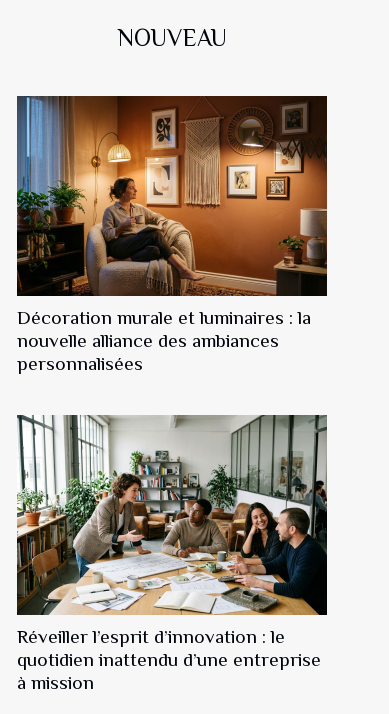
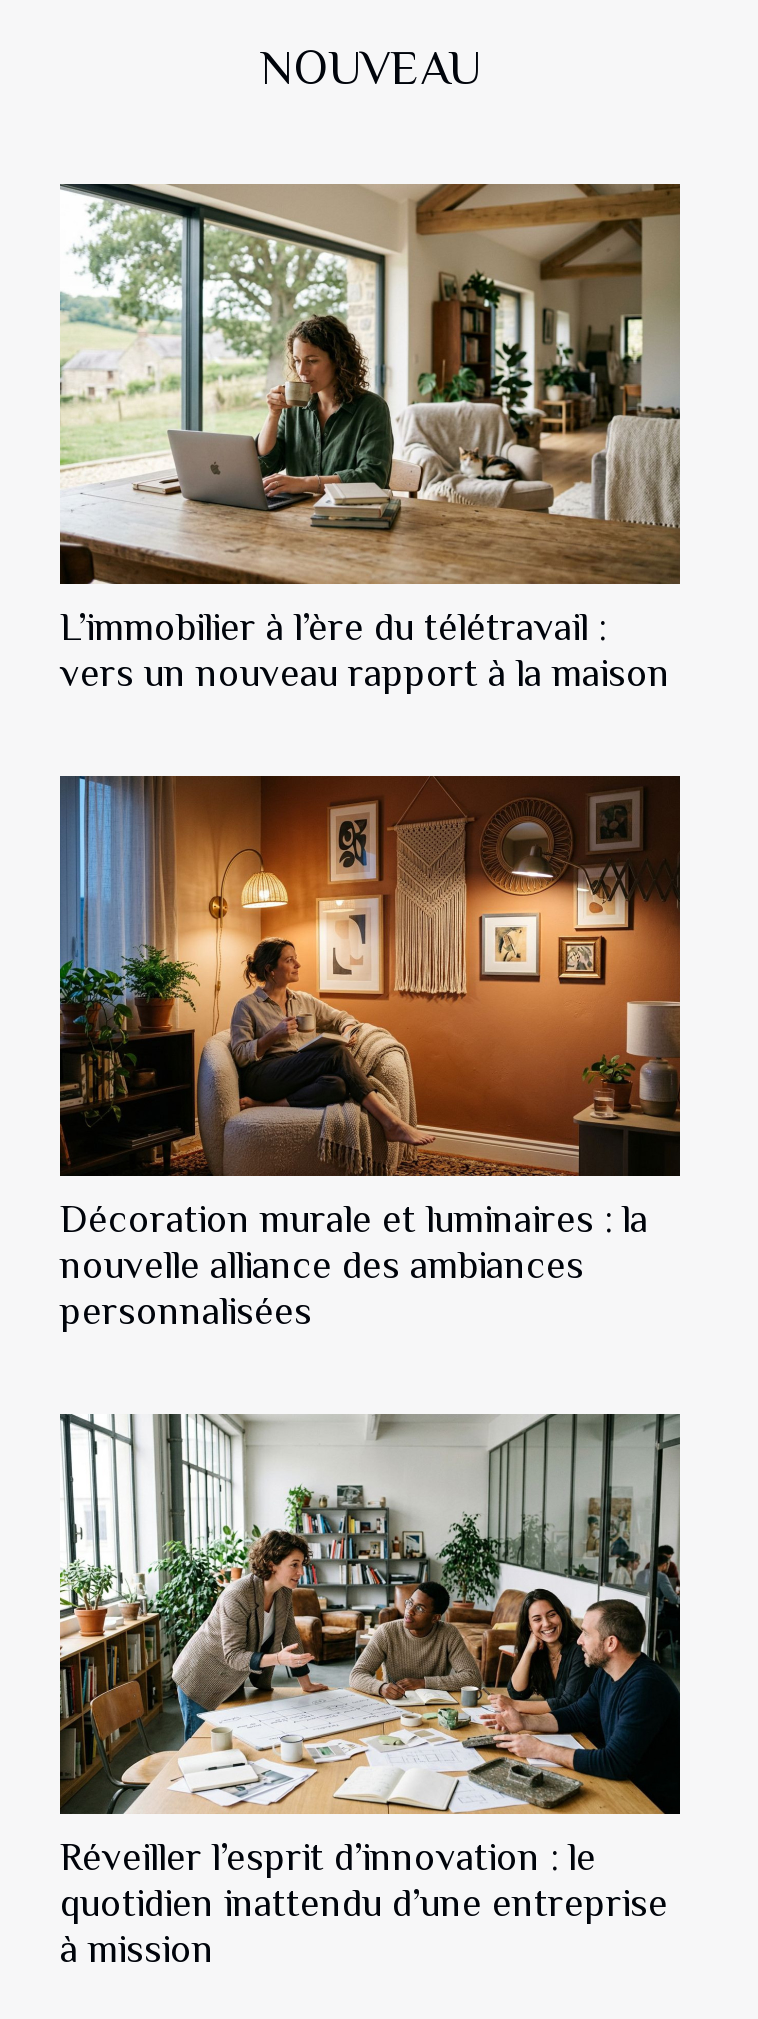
none -> [60,182,682,694] [image] | L’immobilier à l’ère du télétravail : | vers un nouveau rapport à la maison

